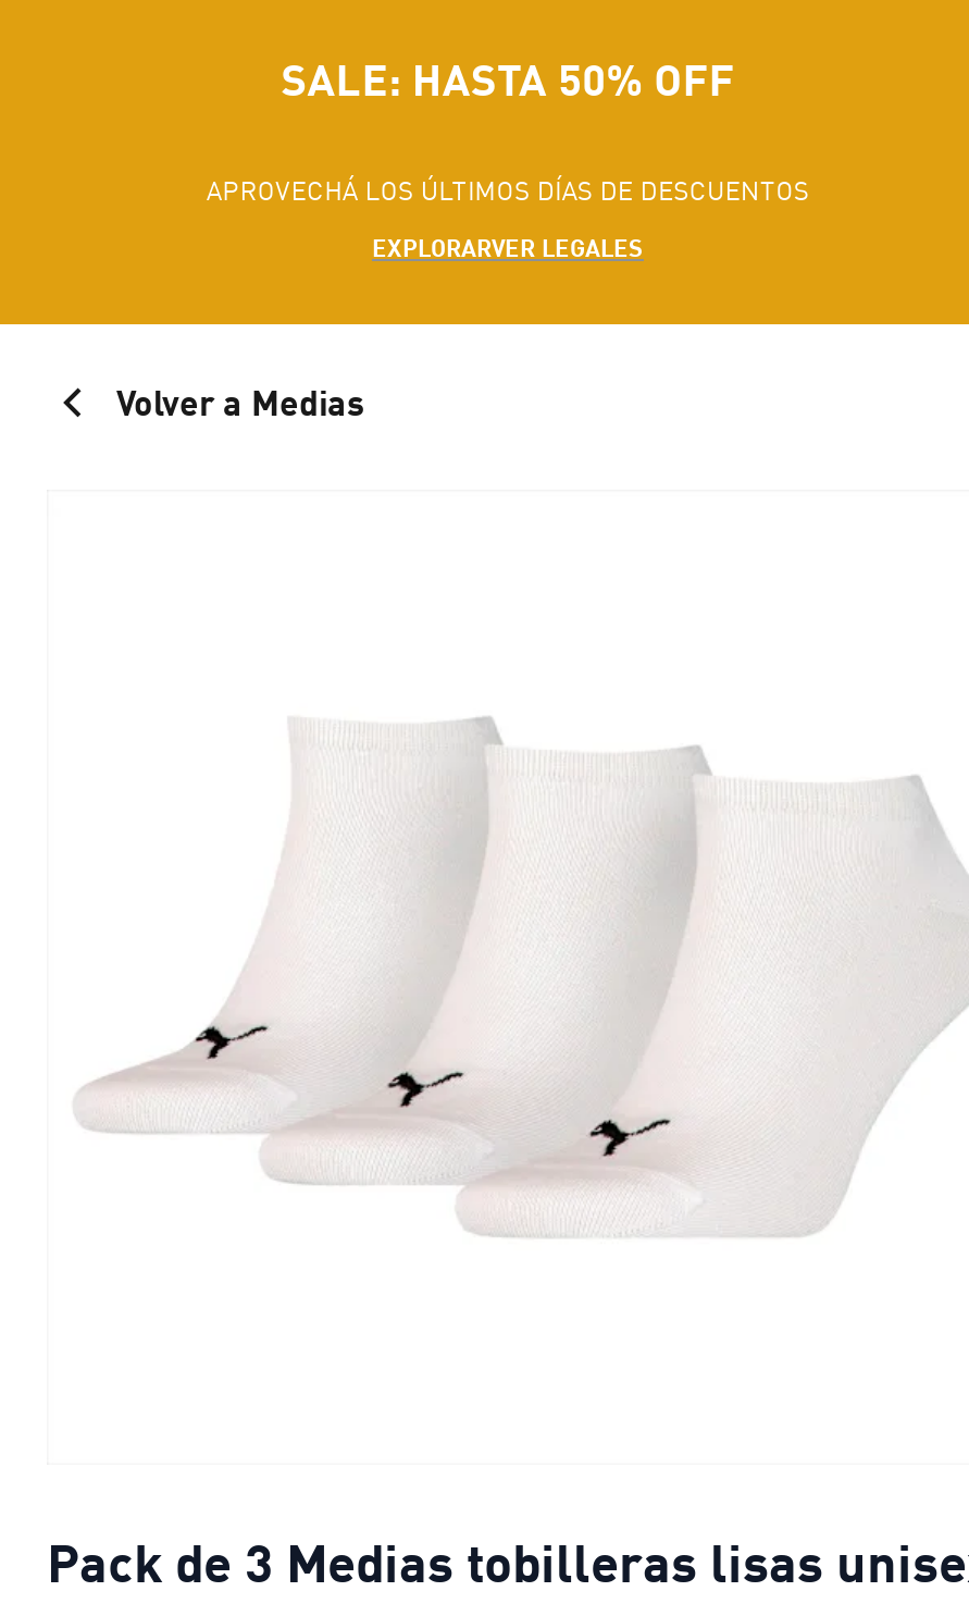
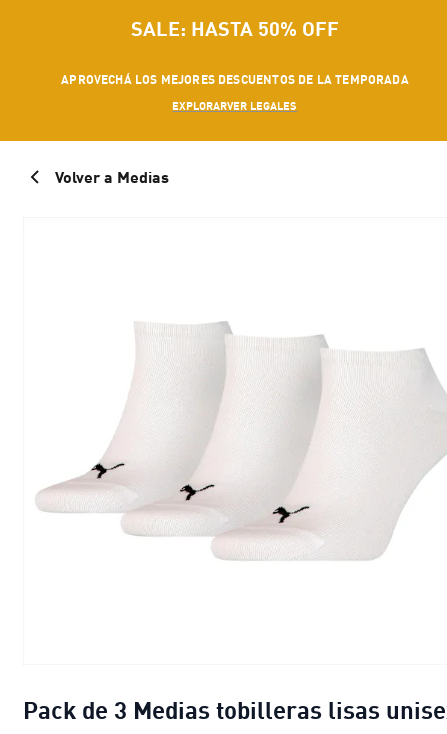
[206,174,809,207] APROVECHÁ LOS ÚLTIMOS DÍAS DE DESCUENTOS -> [61,72,409,87] APROVECHÁ LOS MEJORES DESCUENTOS DE LA TEMPORADA

